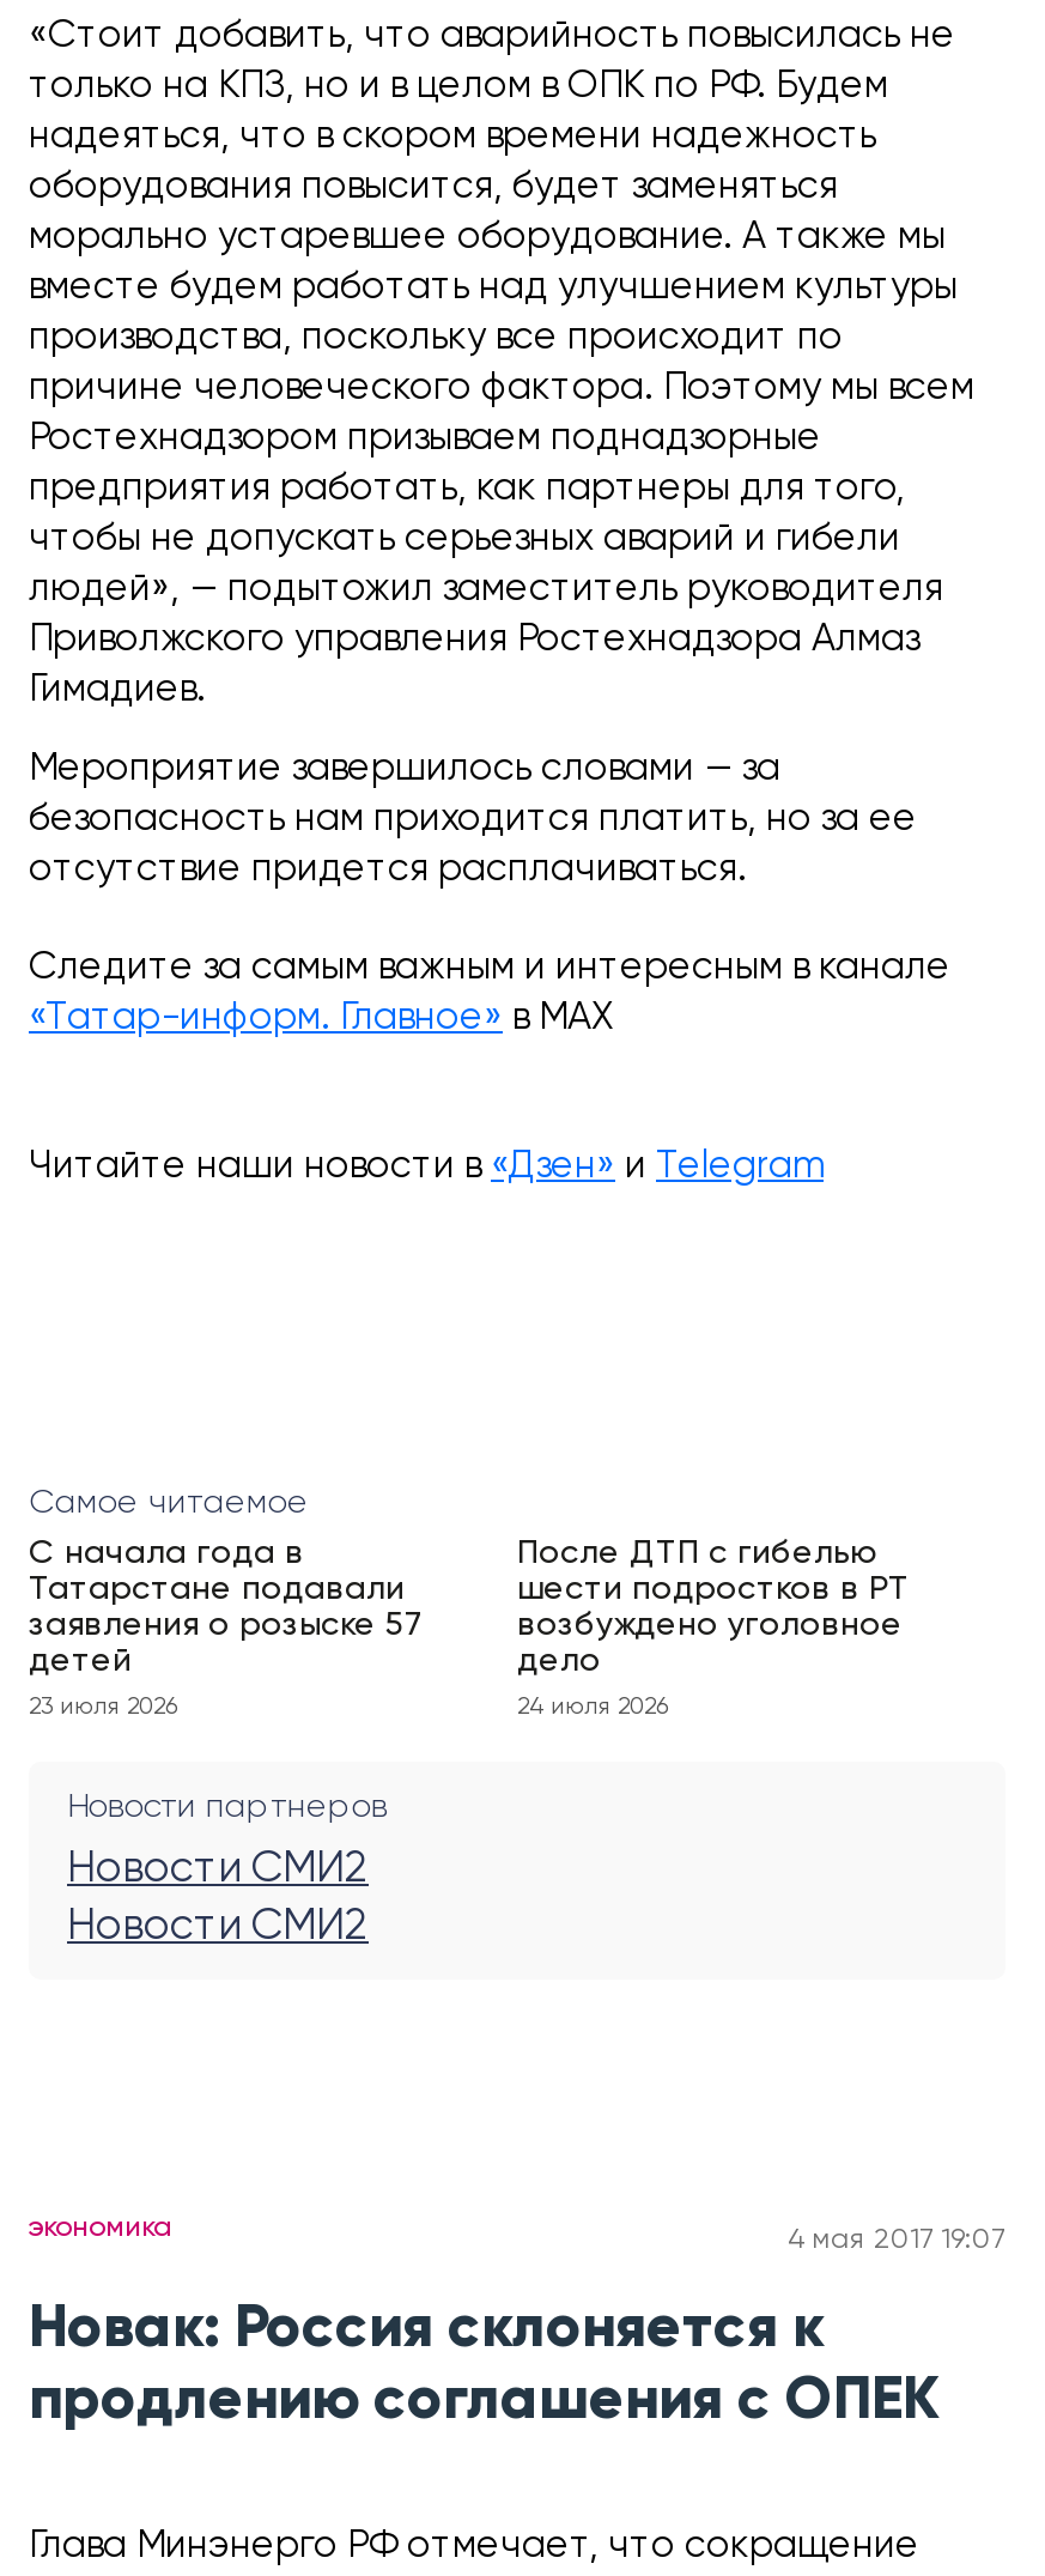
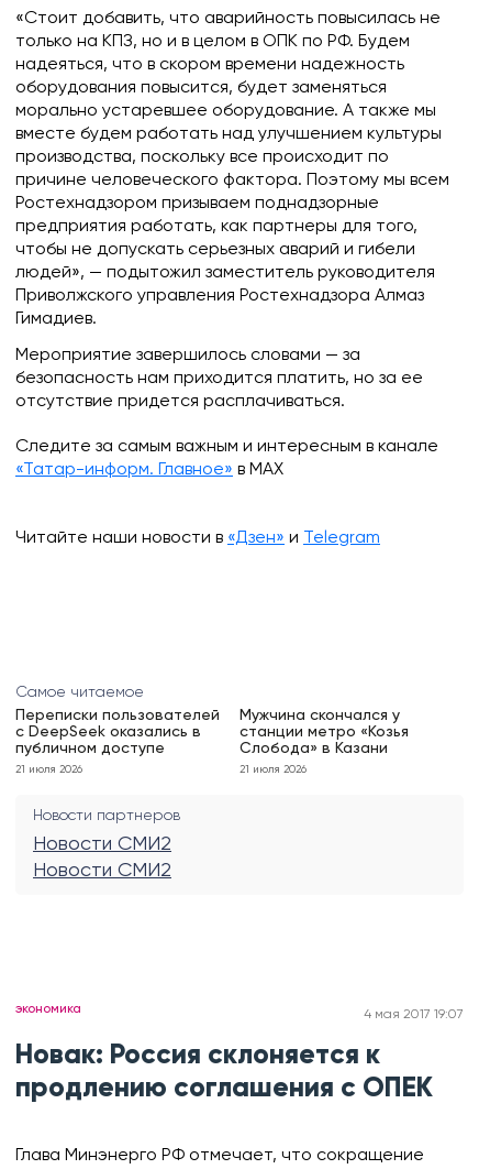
[29,1536,424,1678] С начала года в | Татарстане подавали | заявления о розыске 57 | детей -> [15,708,220,756] Переписки пользователей | с DeepSeek оказались в | публичном доступе
[517,1536,910,1678] После ДТП с гибелью | шести подростков в РТ | возбуждено уголовное | дело -> [239,708,409,756] Мужчина скончался у | станции метро «Козья | Слобода» в Казани
[29,1695,177,1719] 23 июля 2026 -> [15,764,82,775] 21 июля 2026
[517,1695,668,1719] 24 июля 2026 -> [239,764,307,775] 21 июля 2026

